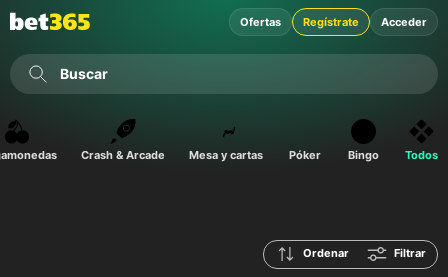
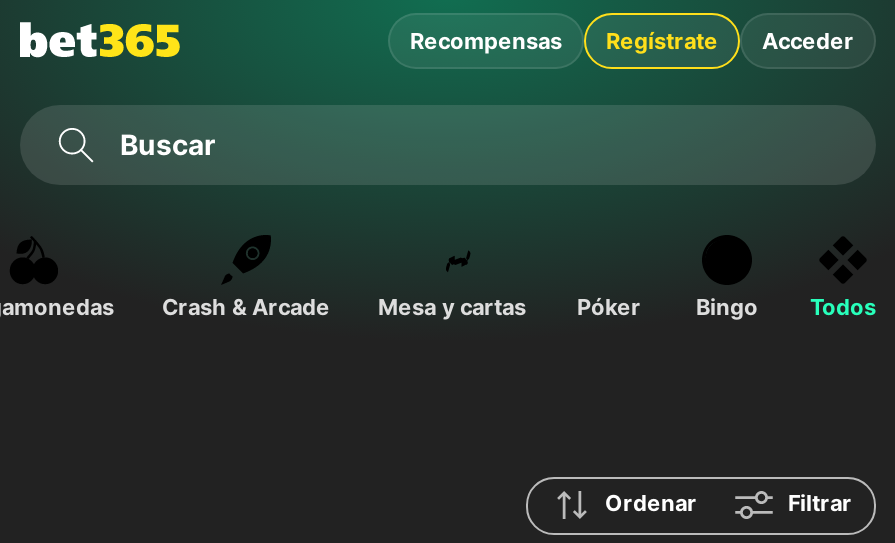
[240,14,281,28] Ofertas -> [410,26,562,54] Recompensas

